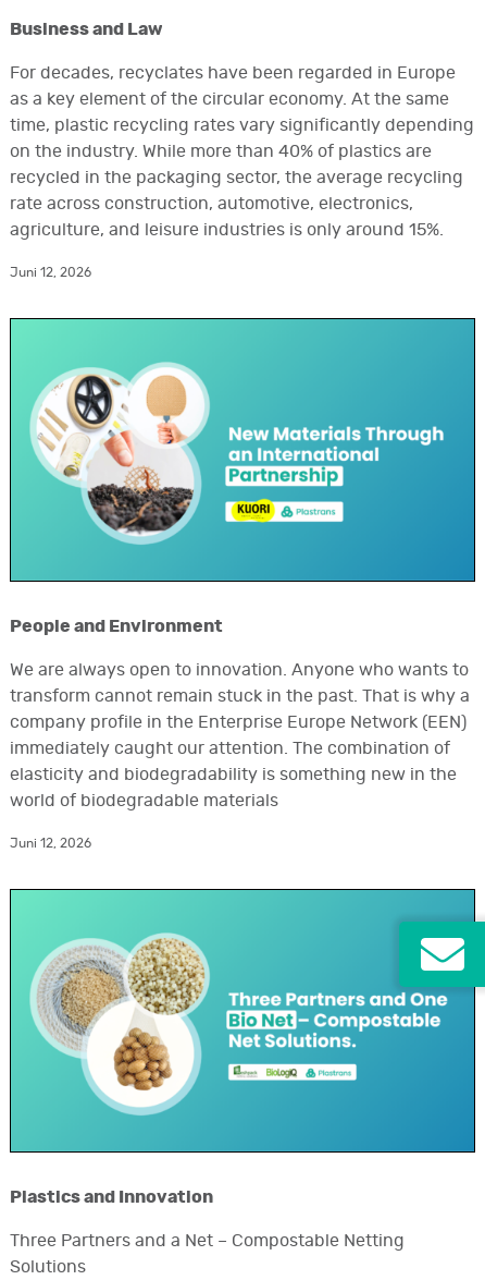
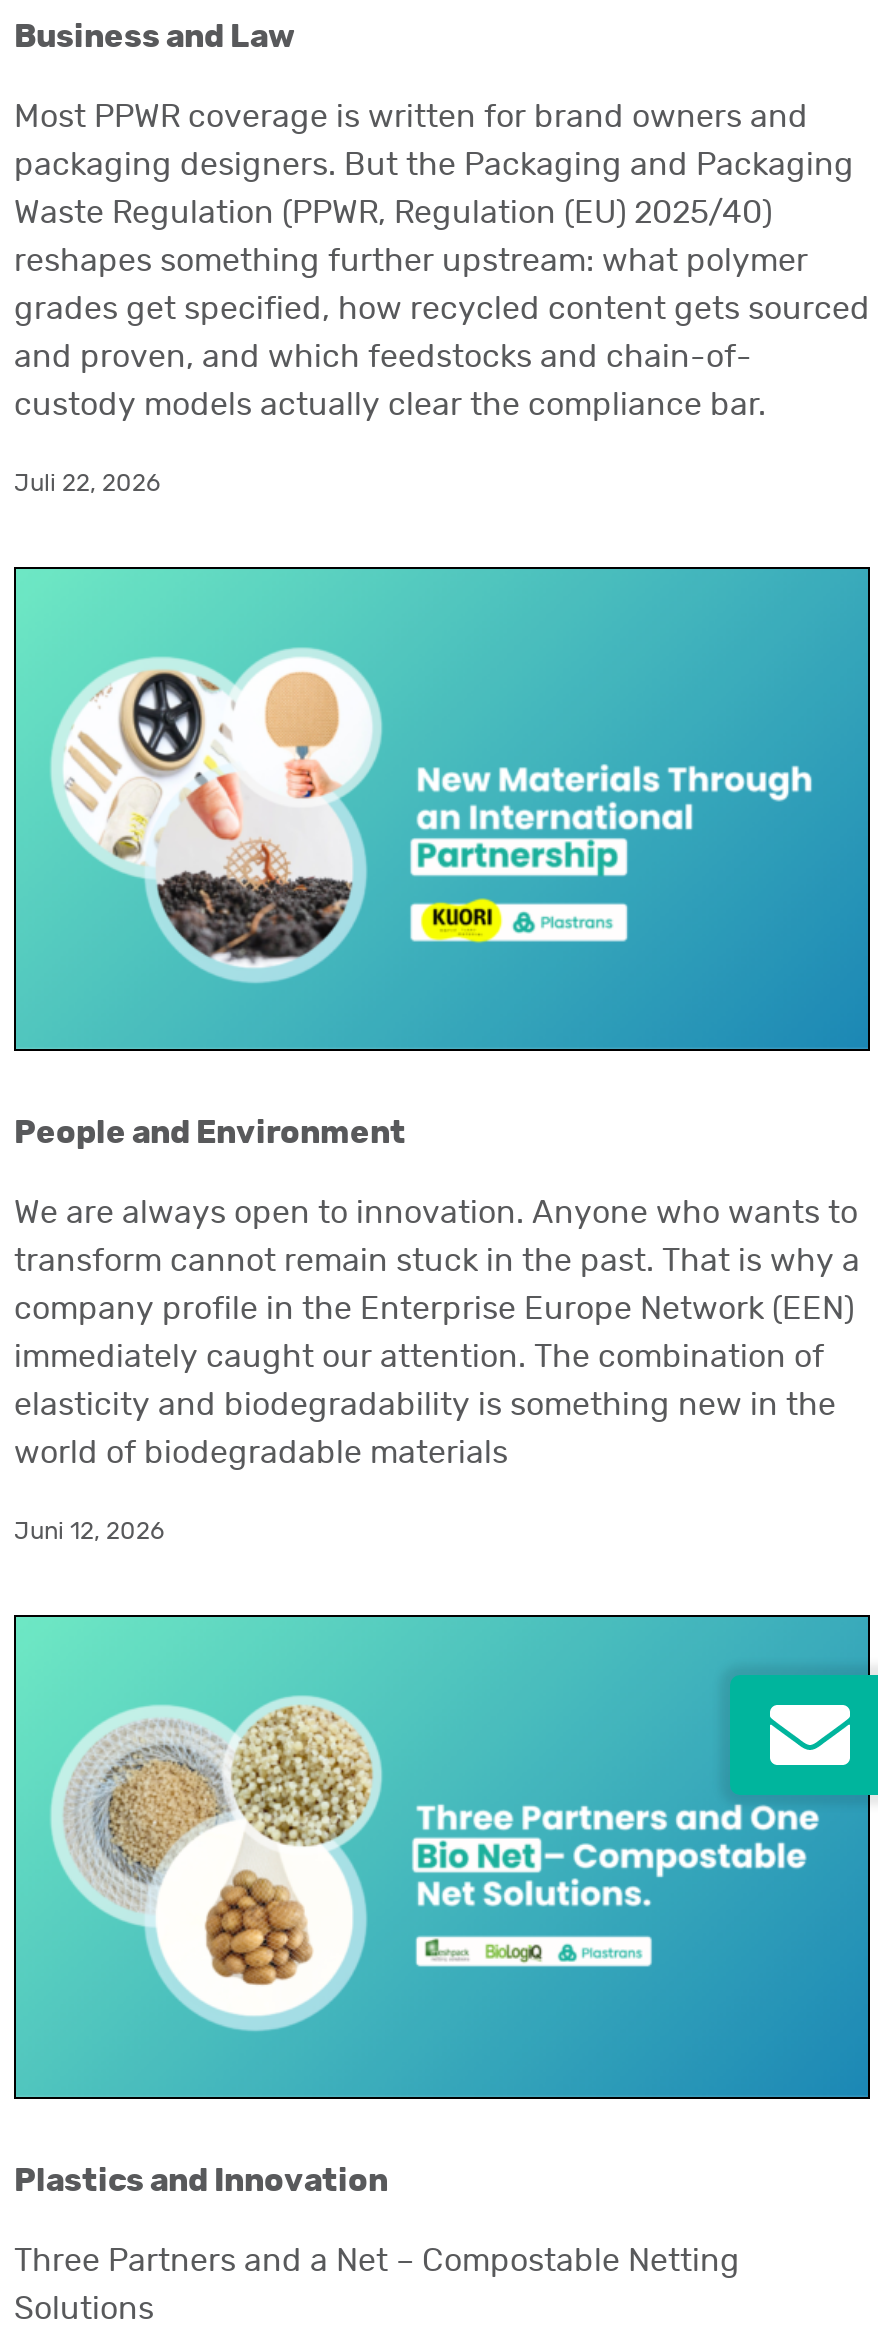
[10,64,456,81] For decades, recyclates have been regarded in Europe -> [14,100,808,132] Most PPWR coverage is written for brand owners and
[10,90,449,107] as a key element of the circular economy. At the same -> [14,148,854,180] packaging designers. But the Packaging and Packaging
[10,116,474,134] time, plastic recycling rates vary significantly depending -> [14,196,772,228] Waste Regulation (PPWR, Regulation (EU) 2025/40)
[10,142,432,160] on the industry. While more than 40% of plastics are -> [14,244,808,276] reshapes something further upstream: what polymer
[10,168,463,186] recycled in the packaging sector, the average recycling -> [14,292,870,324] grades get specified, how recycled content gets sourced
[10,195,413,212] rate across construction, automotive, electronics, -> [14,340,752,372] and proven, and which feedstocks and chain-of-
[10,221,444,238] agriculture, and leisure industries is only around 15%. -> [14,388,766,420] custody models actually clear the compliance bar.
[10,266,91,279] Juni 12, 2026 -> [14,472,160,496] Juli 22, 2026

